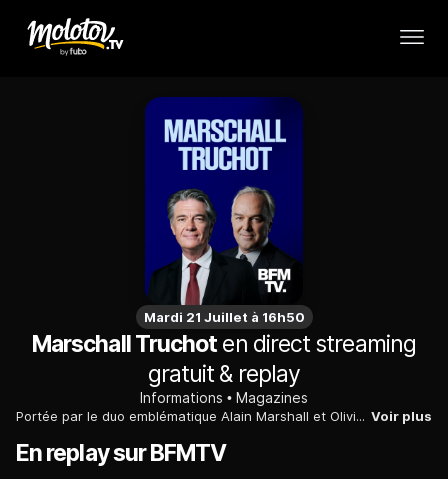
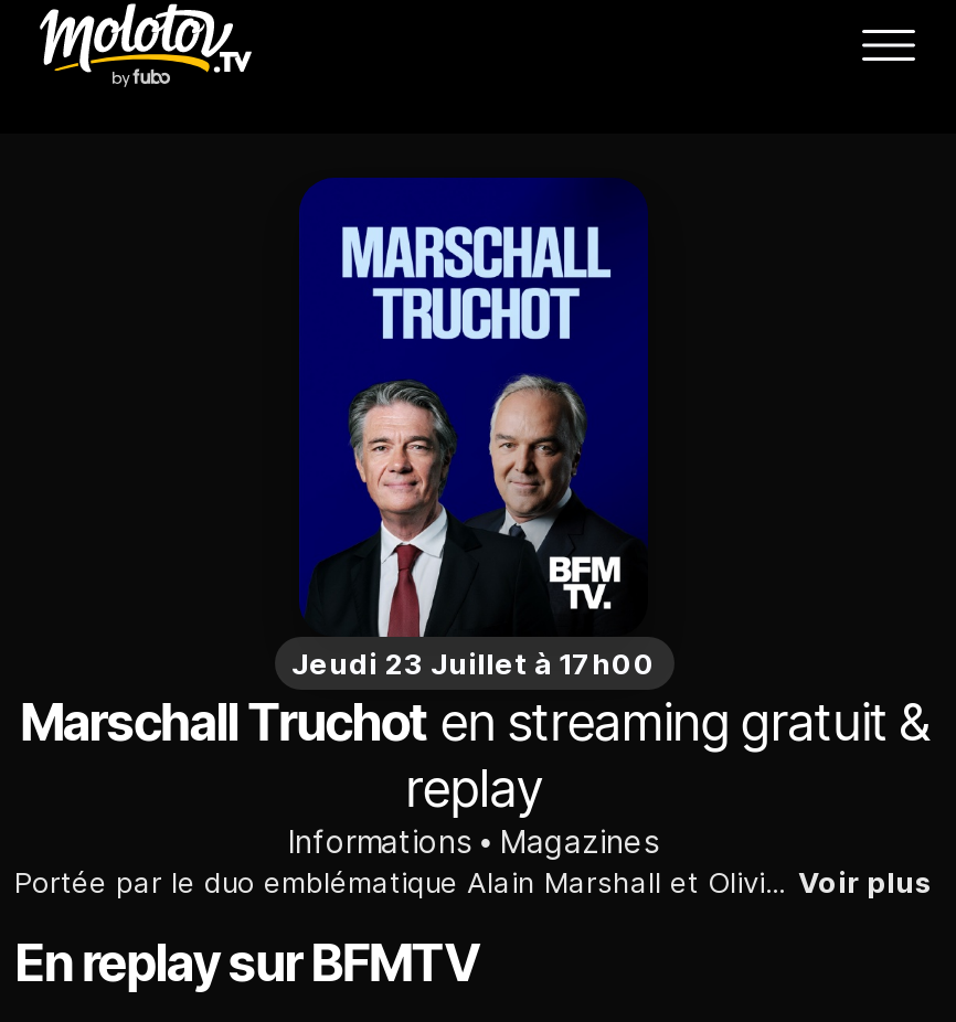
[32,309,416,388] Mardi 21 Juillet à 16h50 | Marschall Truchot en direct streaming | gratuit & replay -> [20,646,928,821] Jeudi 23 Juillet à 17h00 | Marschall Truchot en streaming gratuit & | replay

